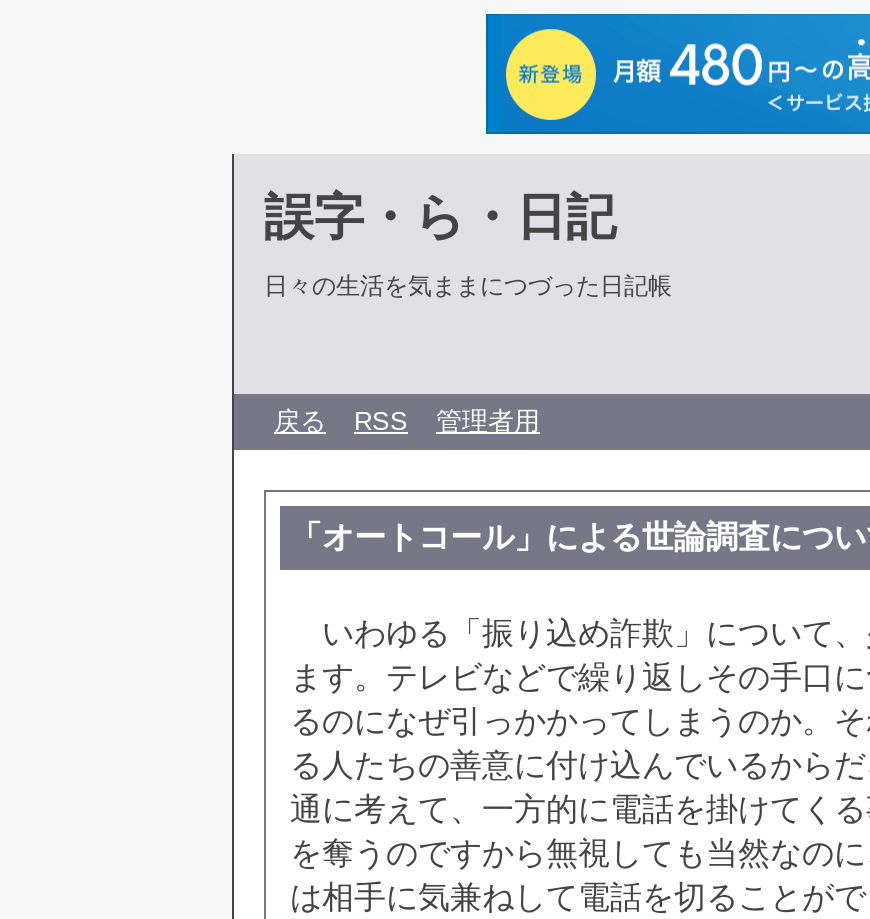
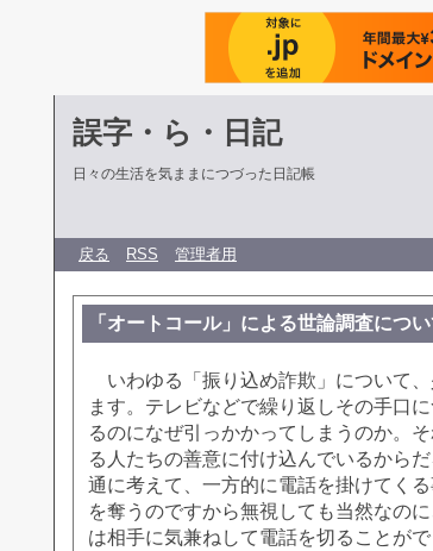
[484,12,864,136] [image] -> [203,11,429,84] [image]

